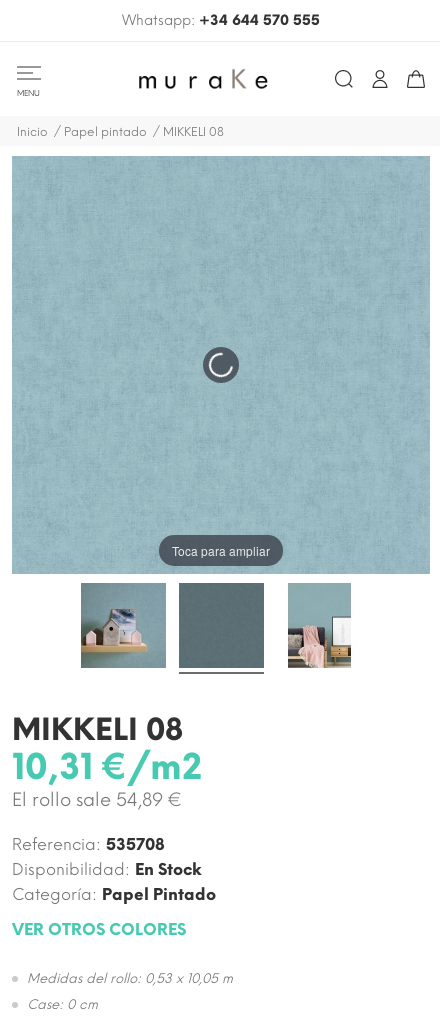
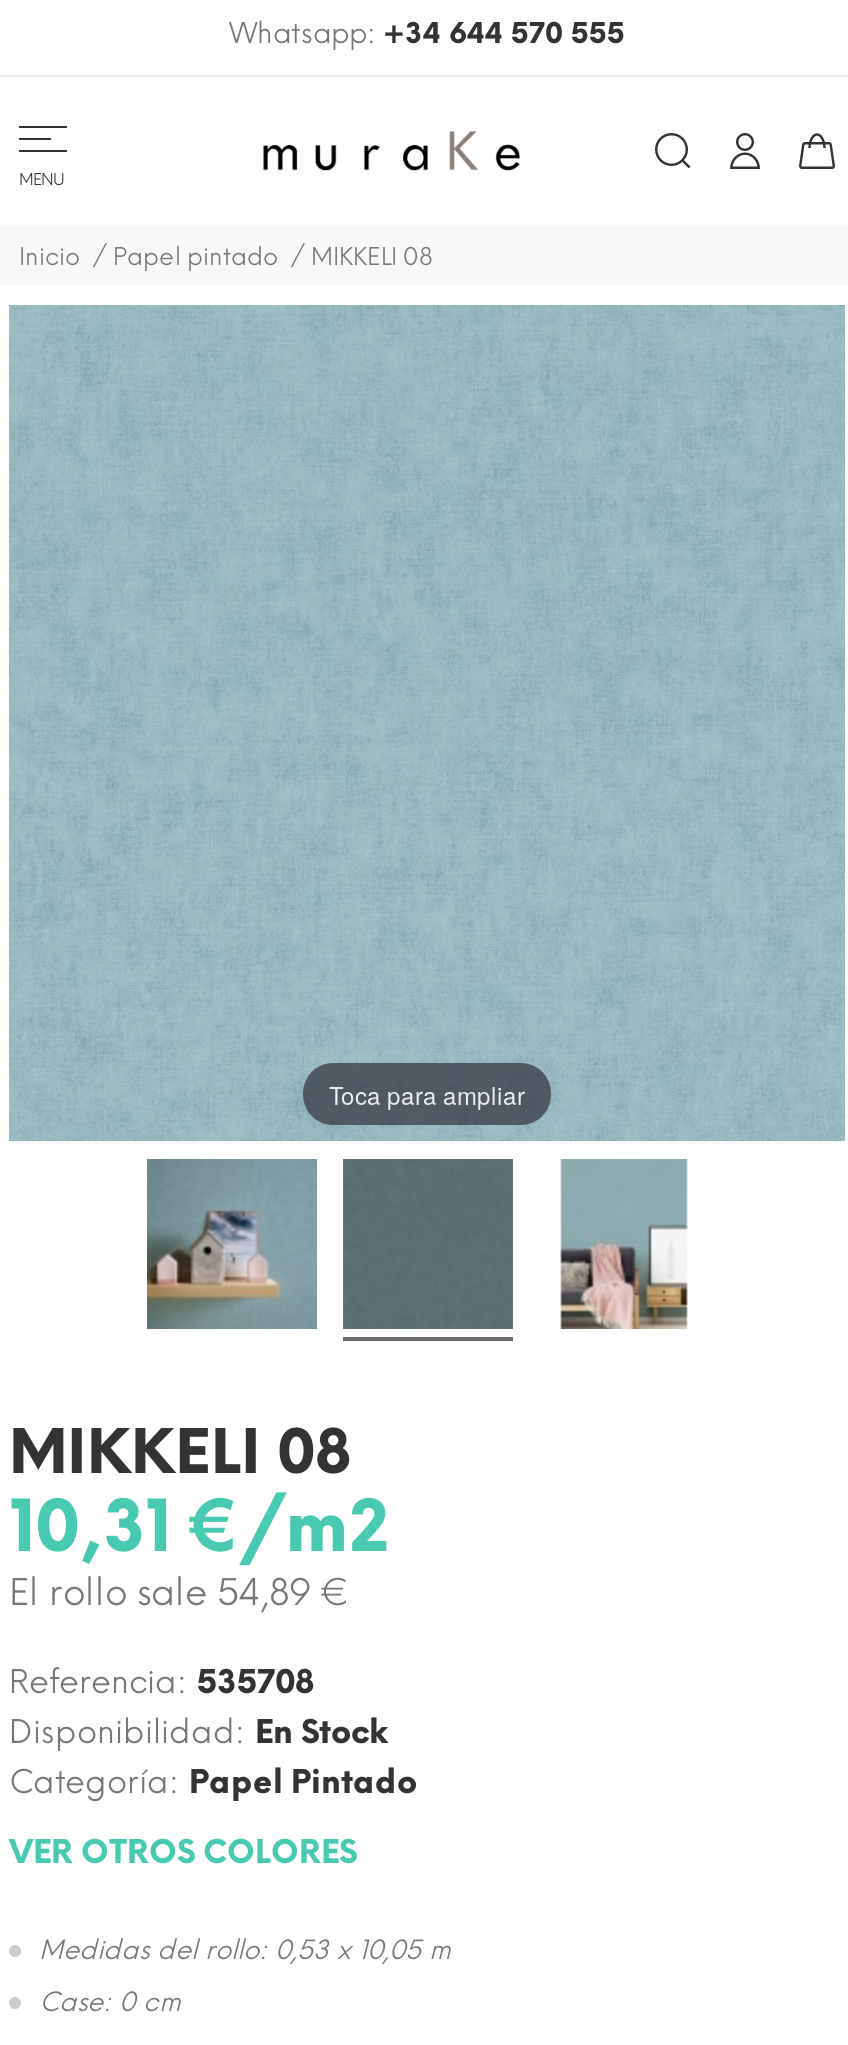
[202,346,240,384] [image] -> none

